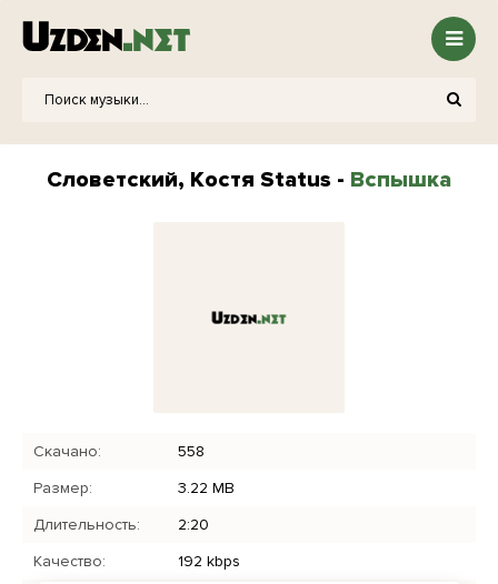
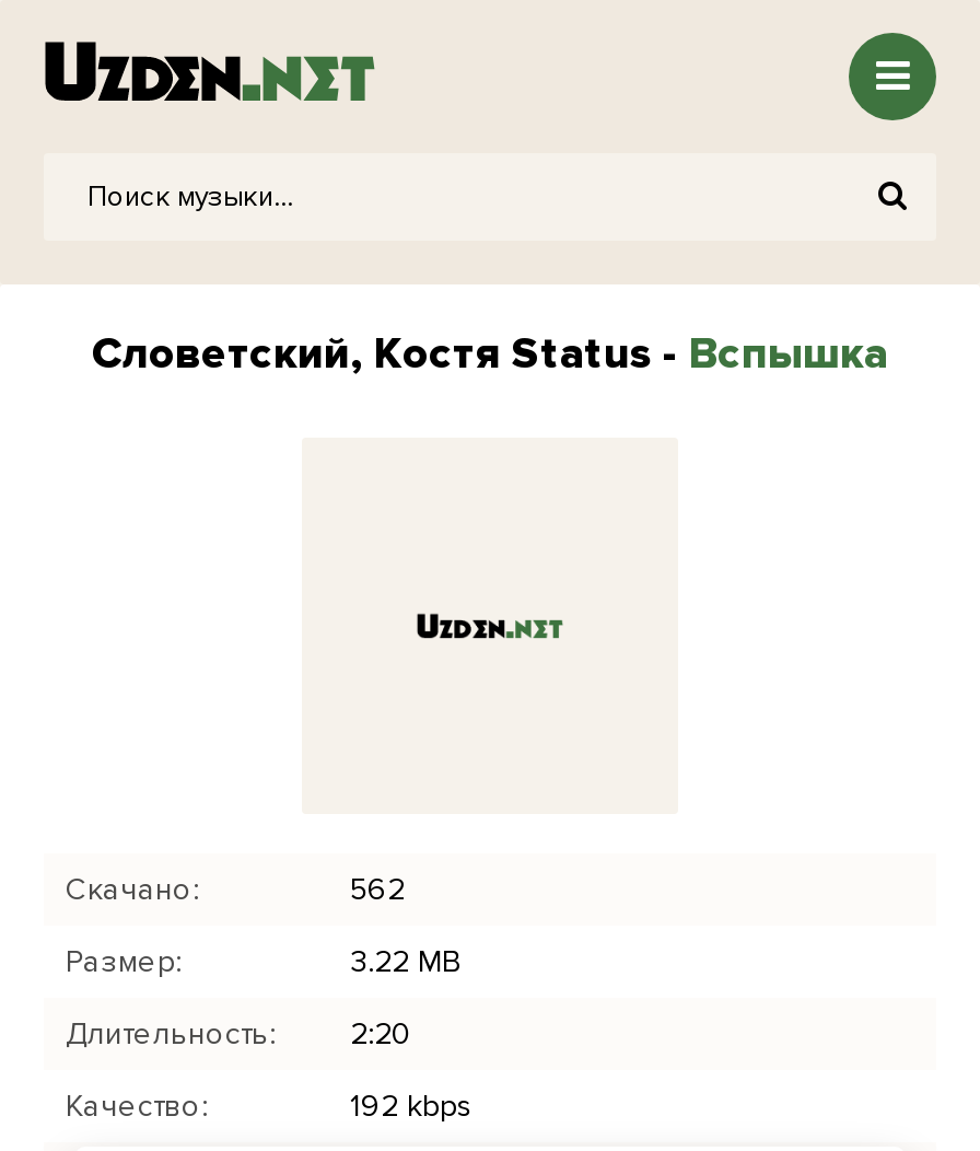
[178,442,205,461] 558 -> [350,871,405,908] 562

